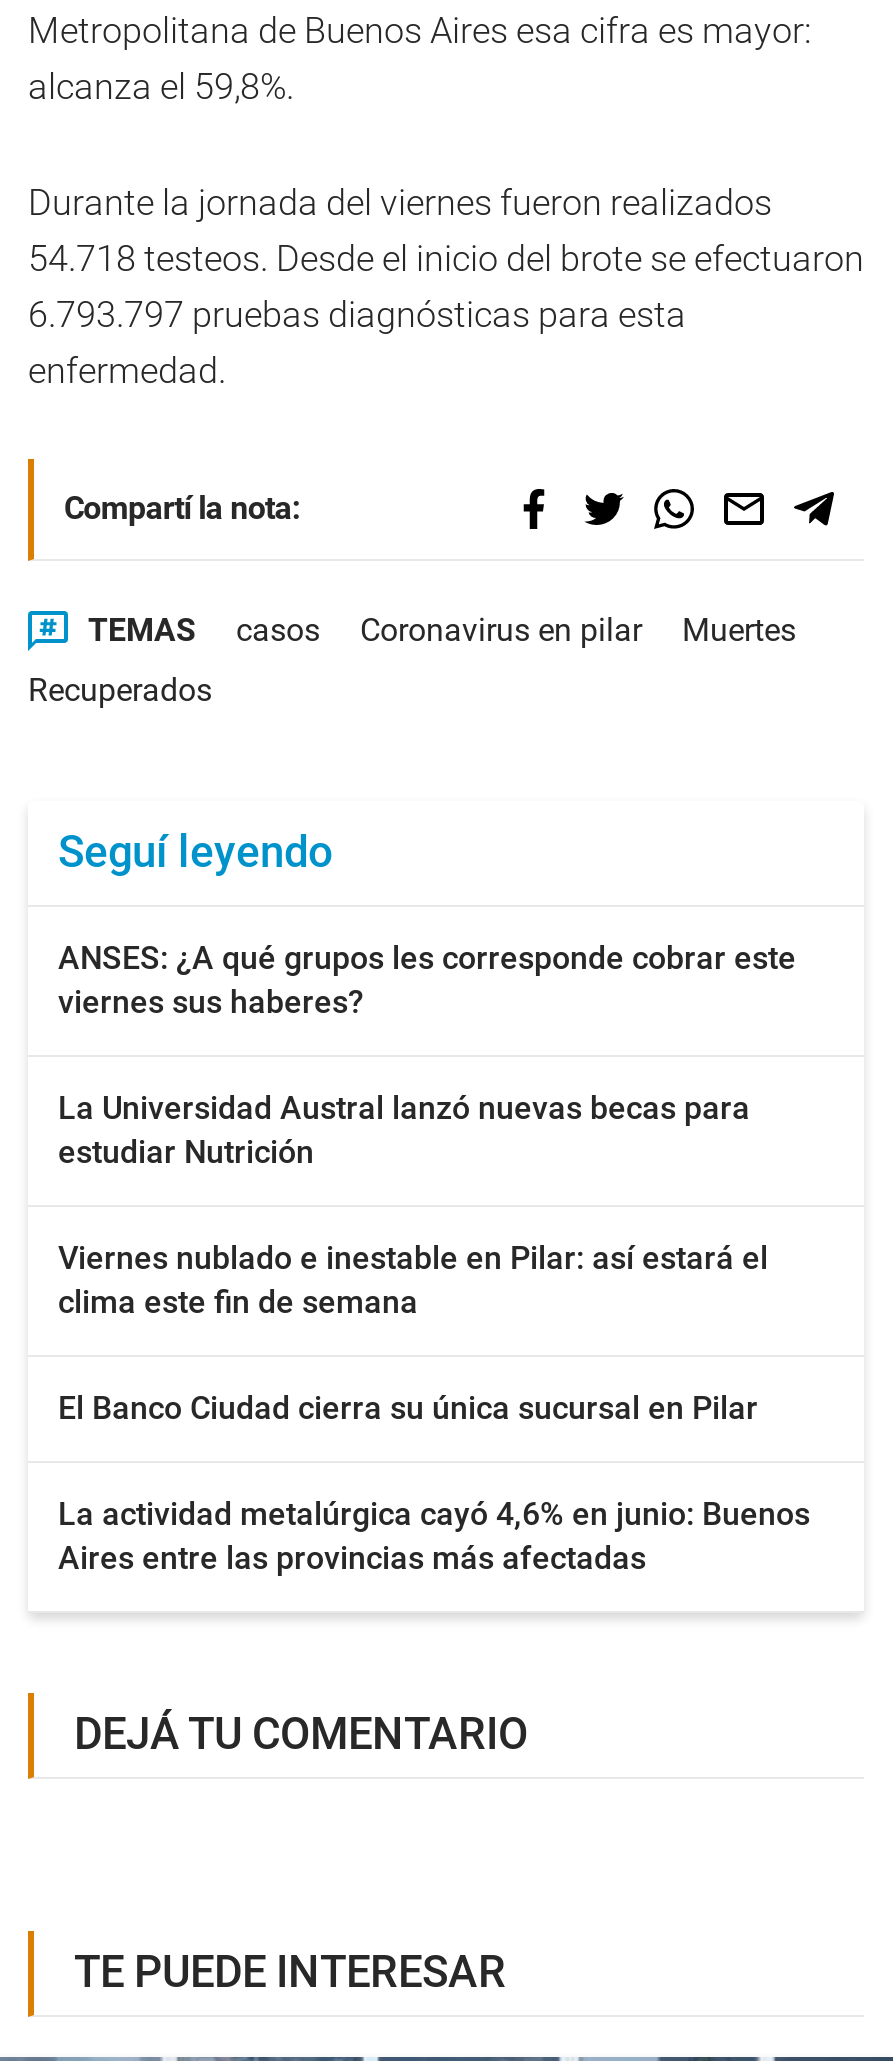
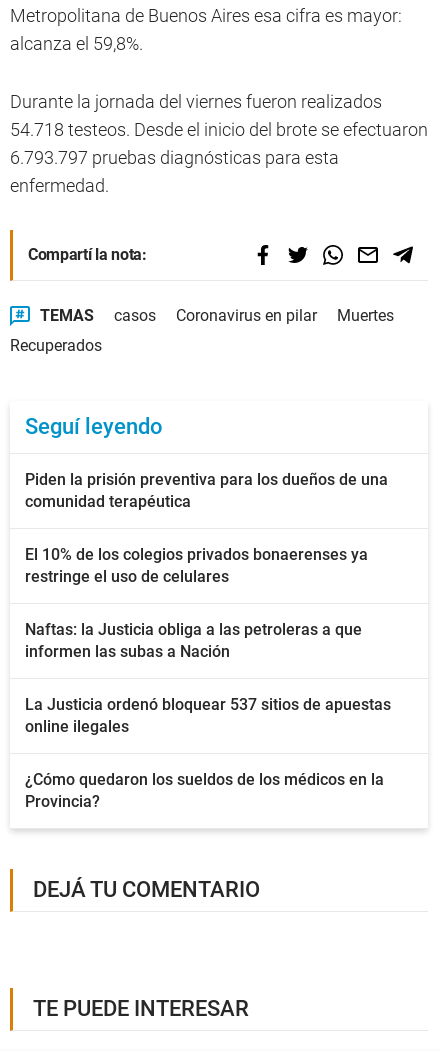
[58,939,796,1021] ANSES: ¿A qué grupos les corresponde cobrar este | viernes sus haberes? -> [25,470,388,511] Piden la prisión preventiva para los dueños de una | comunidad terapéutica
[58,1089,750,1171] La Universidad Austral lanzó nuevas becas para | estudiar Nutrición -> [25,545,368,586] El 10% de los colegios privados bonaerenses ya | restringe el uso de celulares
[58,1239,768,1321] Viernes nublado e inestable en Pilar: así estará el | clima este fin de semana -> [25,620,362,661] Naftas: la Justicia obliga a las petroleras a que | informen las subas a Nación
[58,1389,758,1427] El Banco Ciudad cierra su única sucursal en Pilar -> [25,695,391,736] La Justicia ordenó bloquear 537 sitios de apuestas | online ilegales
[58,1495,810,1577] La actividad metalúrgica cayó 4,6% en junio: Buenos | Aires entre las provincias más afectadas -> [25,770,384,811] ¿Cómo quedaron los sueldos de los médicos en la | Provincia?

